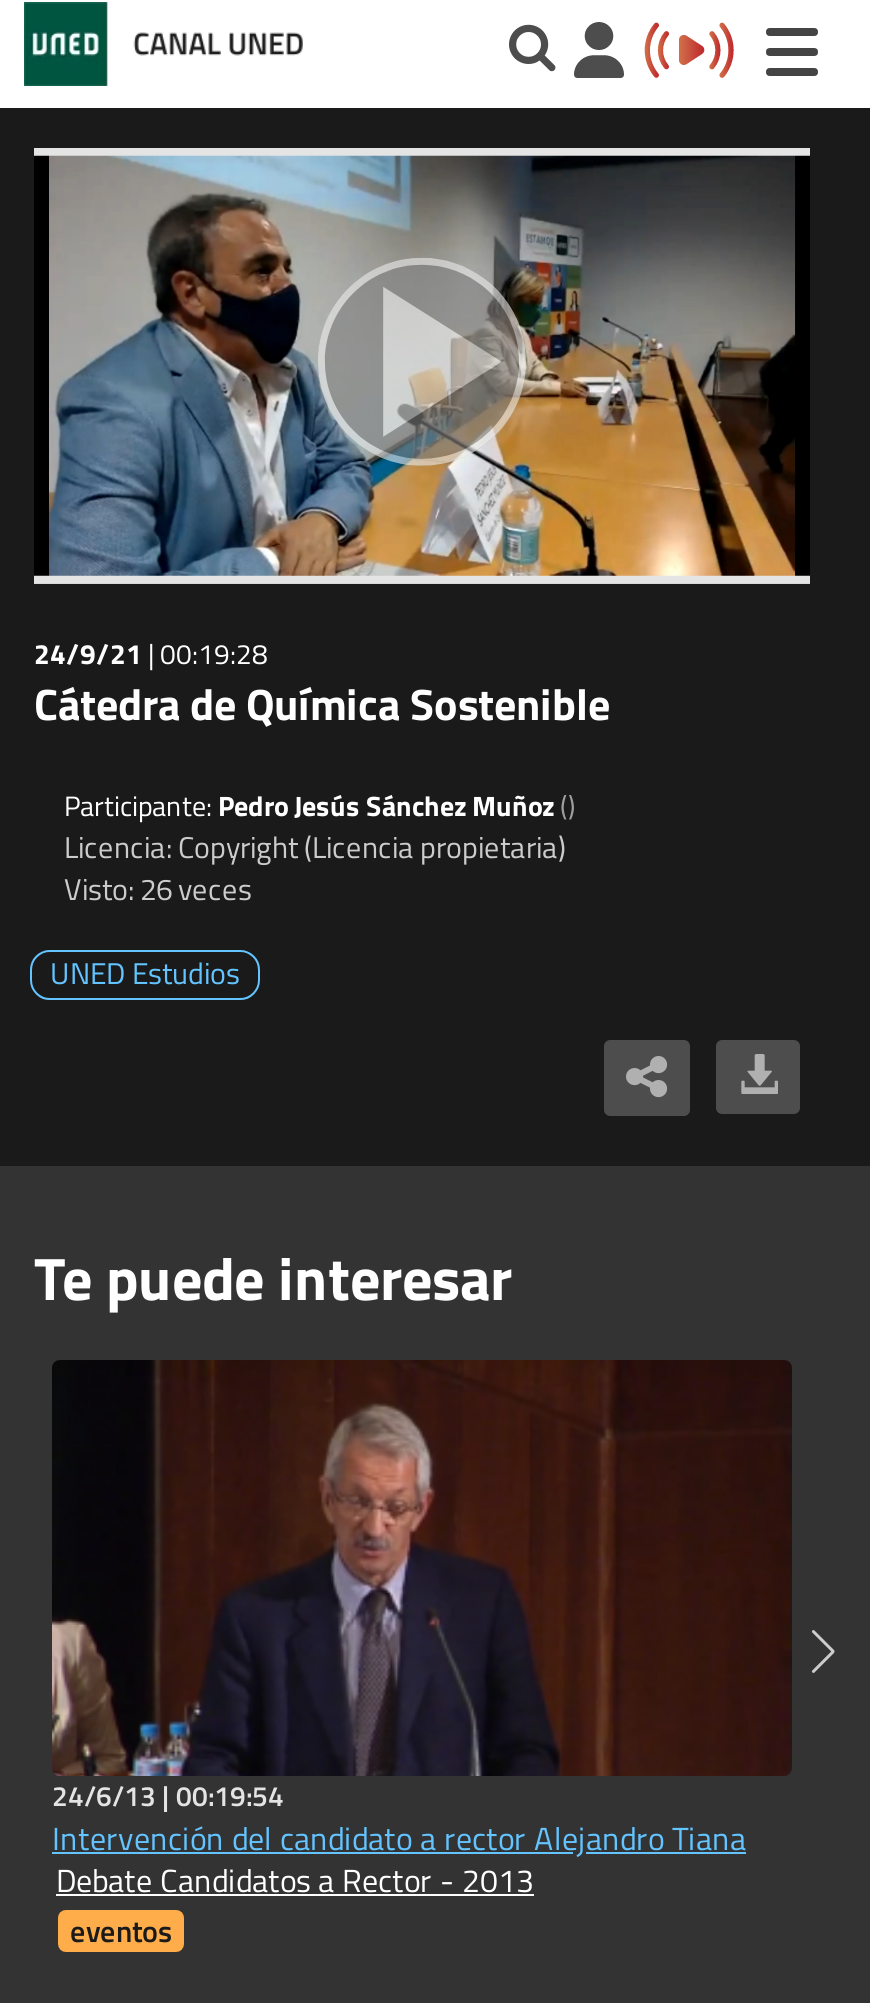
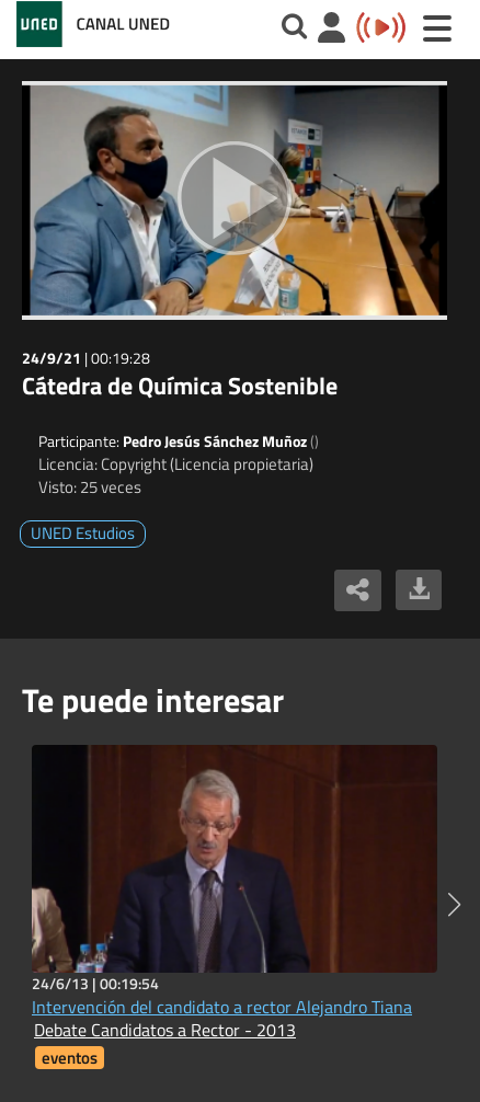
[64,866,252,912] Visto: 26 veces -> [38,475,141,500] Visto: 25 veces

